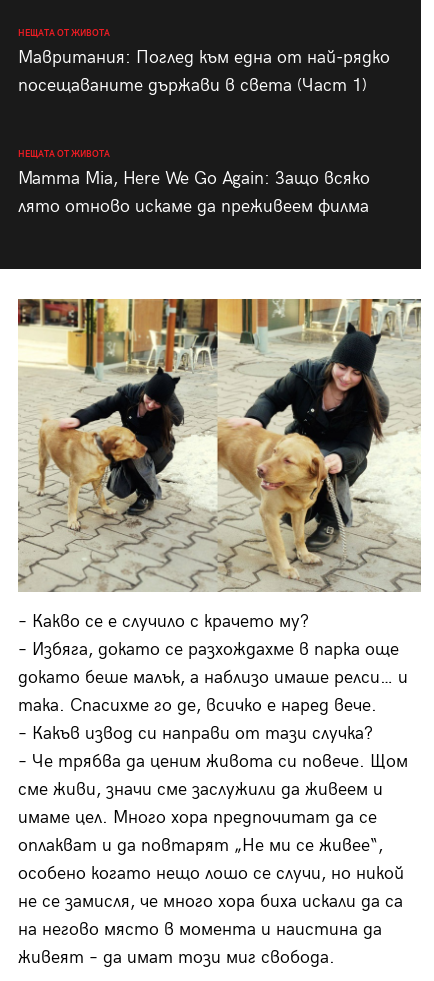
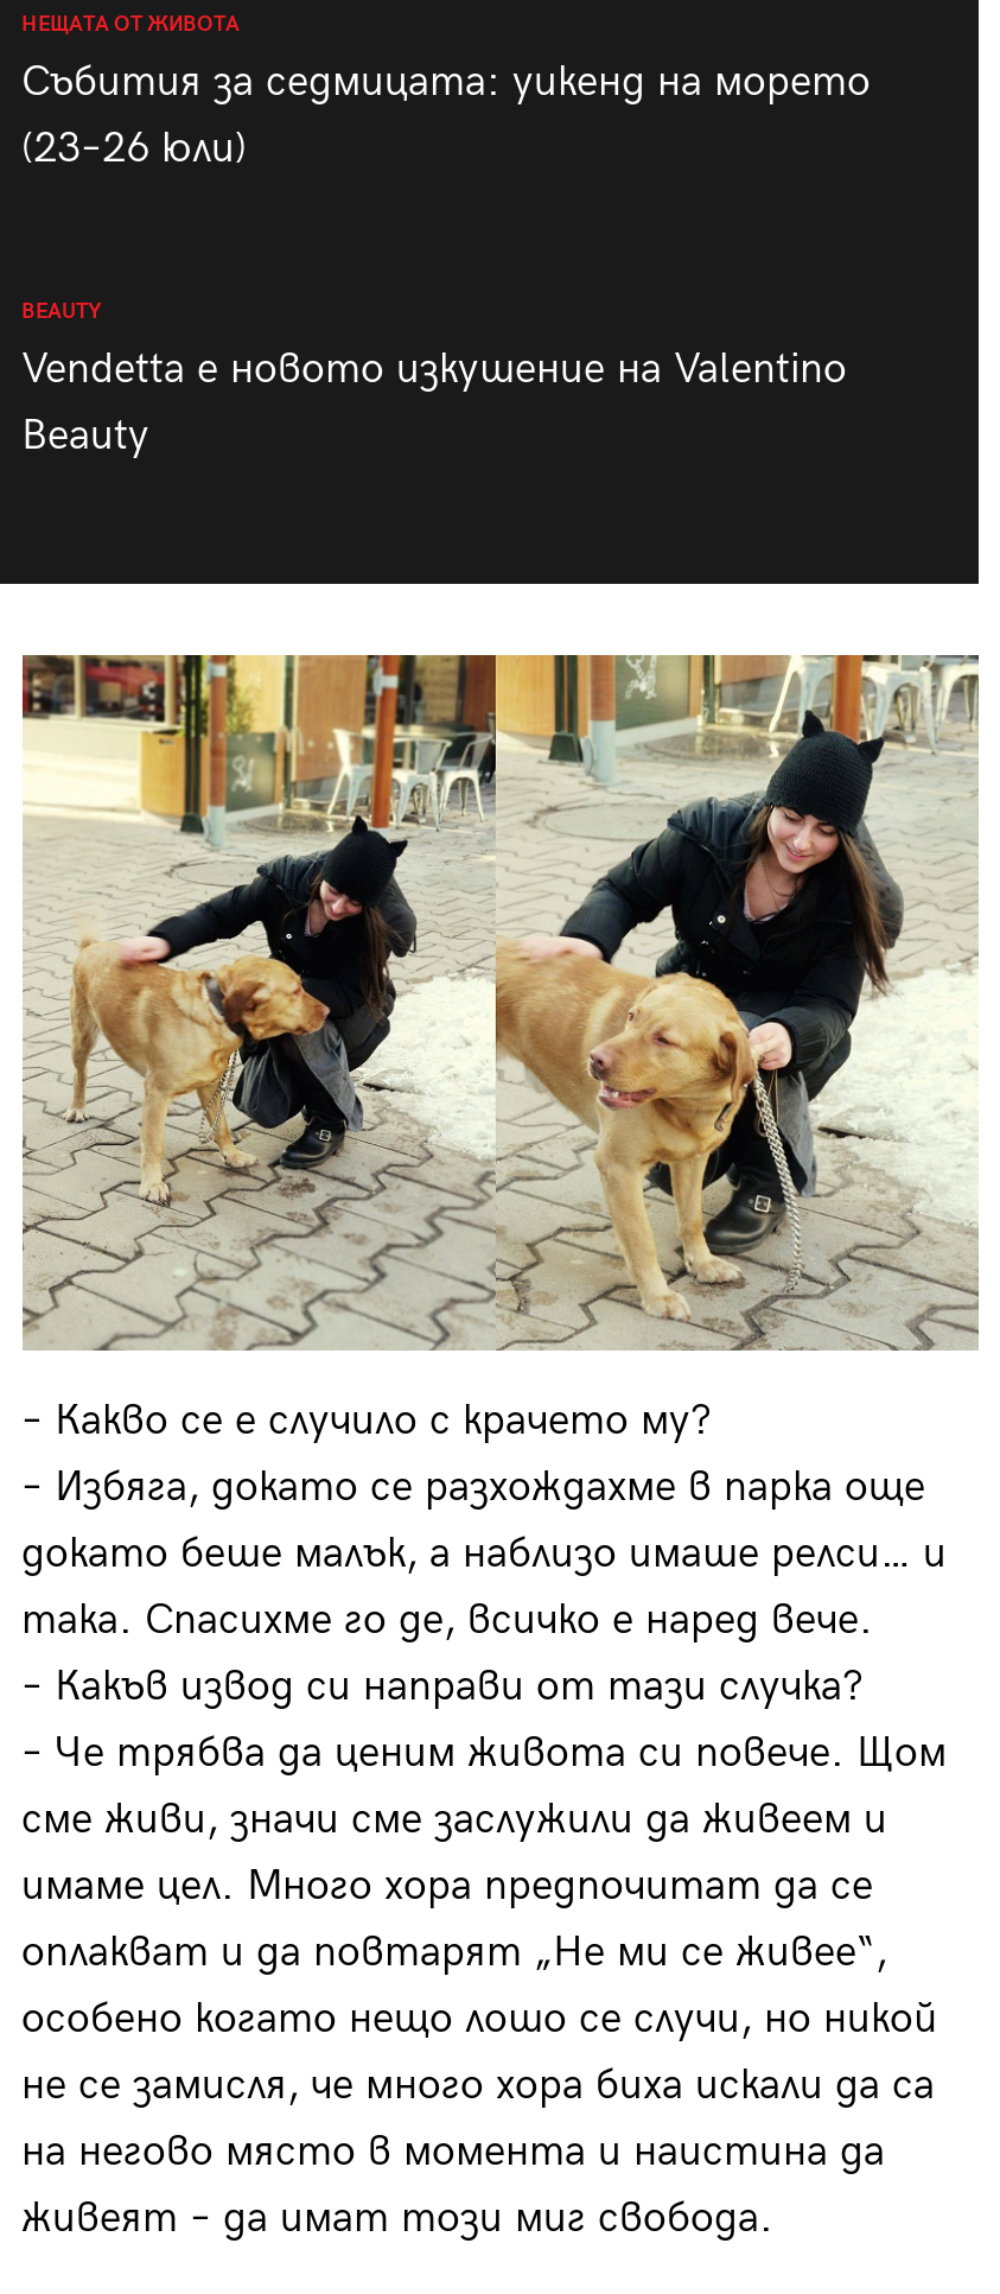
[17,47,389,96] Мавритания: Поглед към една от най-рядко | посещаваните държави в света (Част 1) -> [21,58,871,174] Събития за седмицата: уикенд на морето | (23–26 юли)
[17,149,369,217] НЕЩАТА ОТ ЖИВОТА | Mamma Mia, Here We Go Again: Защо всяко | лято отново искаме да преживеем филма -> [21,300,847,461] BEAUTY | Vendetta е новото изкушение на Valentino | Beauty

